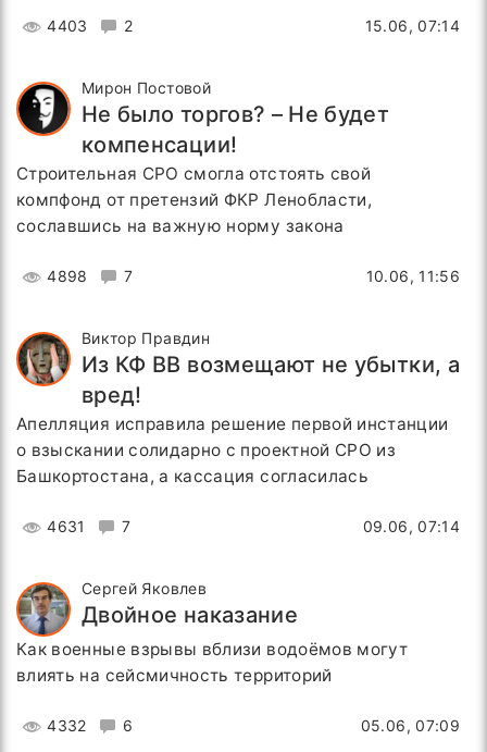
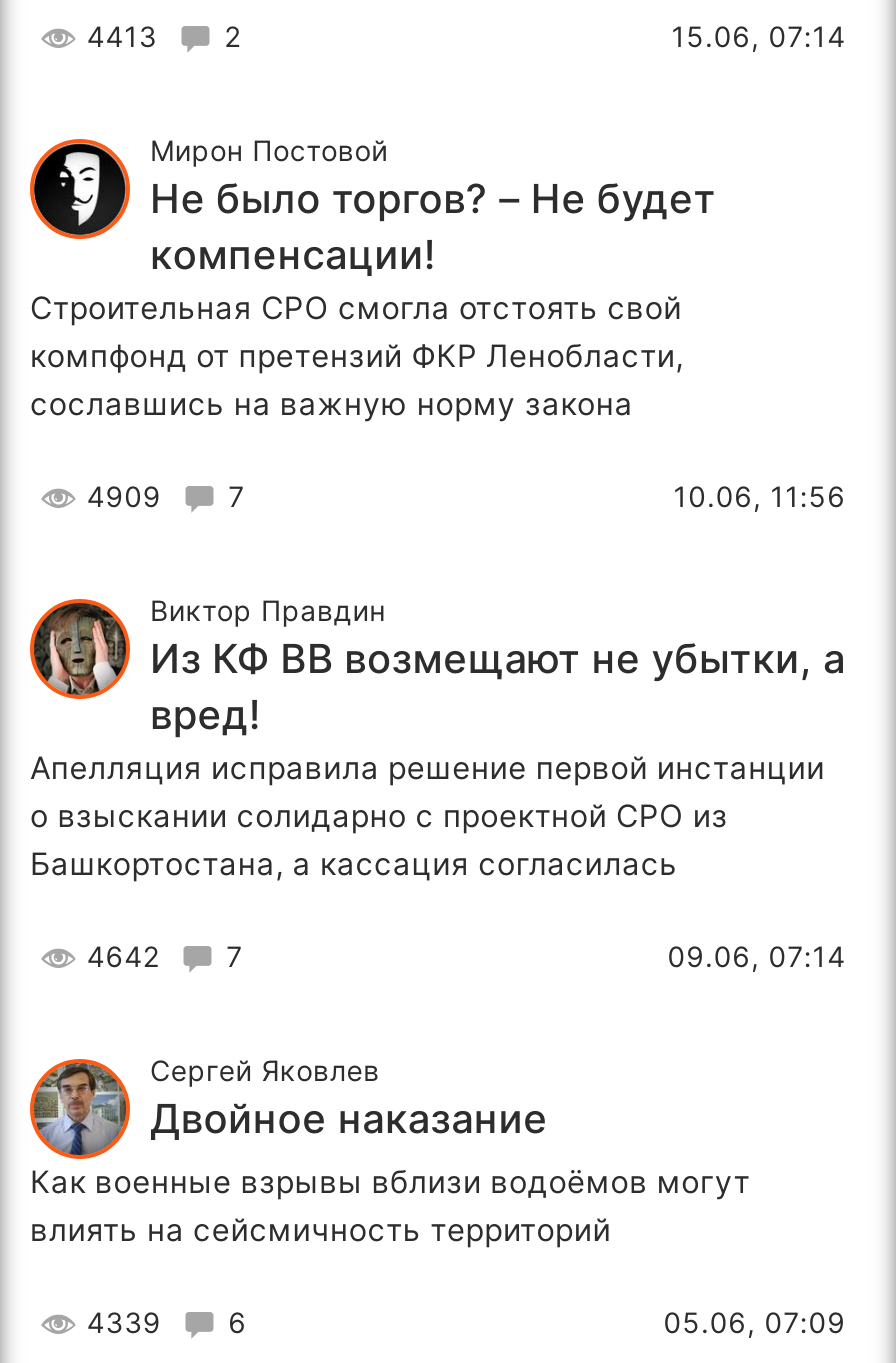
[47,16,133,35] 4403 2 -> [87,19,241,53] 4413 2
[47,267,133,285] 4898 7 -> [87,479,245,513] 4909 7
[47,517,131,535] 4631 7 -> [87,939,243,973] 4642 7
[47,716,133,735] 4332 6 -> [87,1305,247,1339] 4339 6

